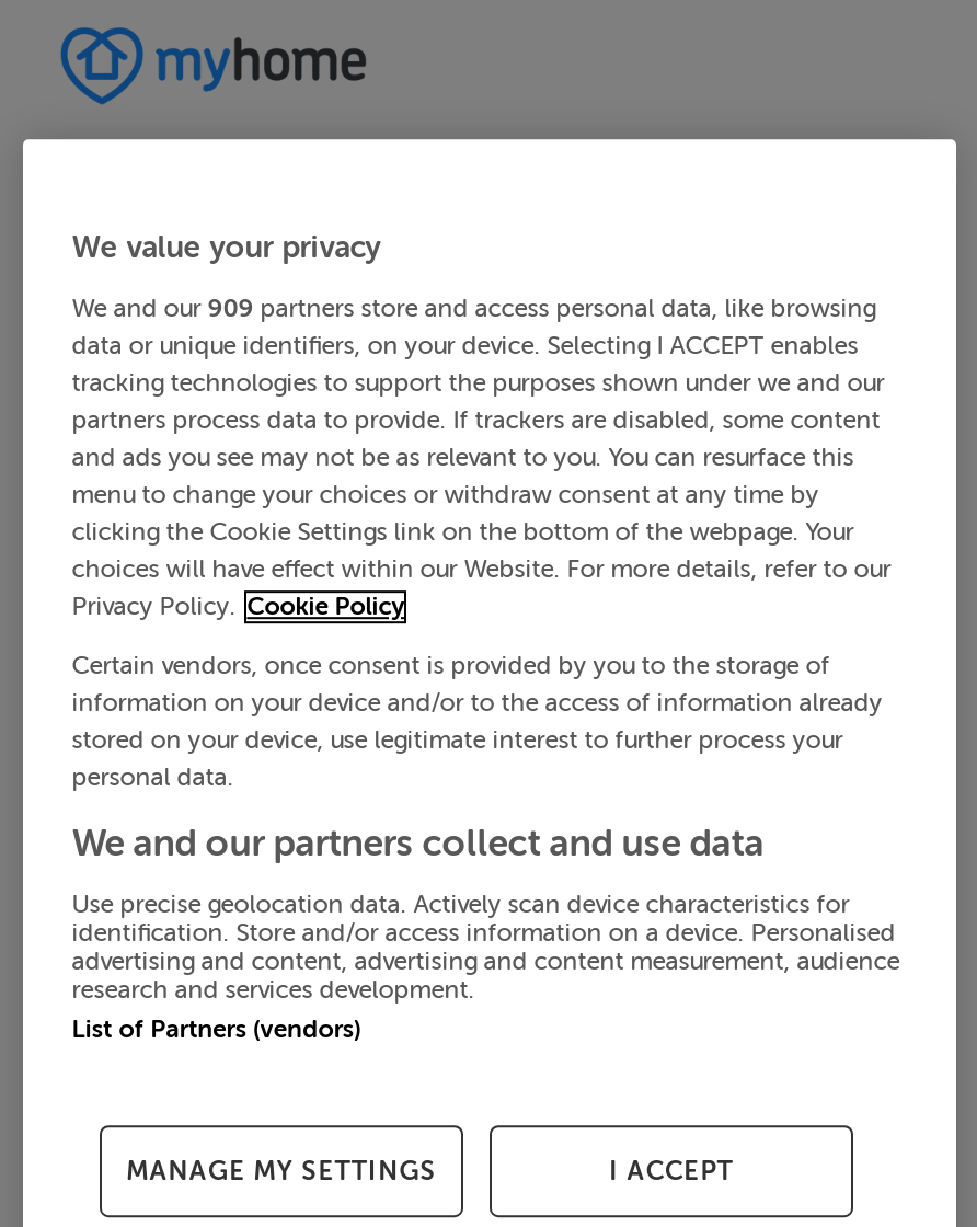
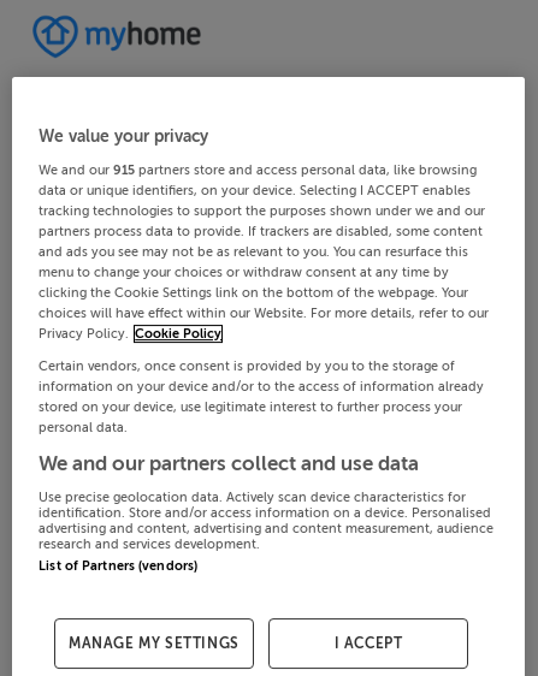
[72,296,876,324] We and our 909 partners store and access personal data, like browsing -> [39,163,477,179] We and our 915 partners store and access personal data, like browsing

